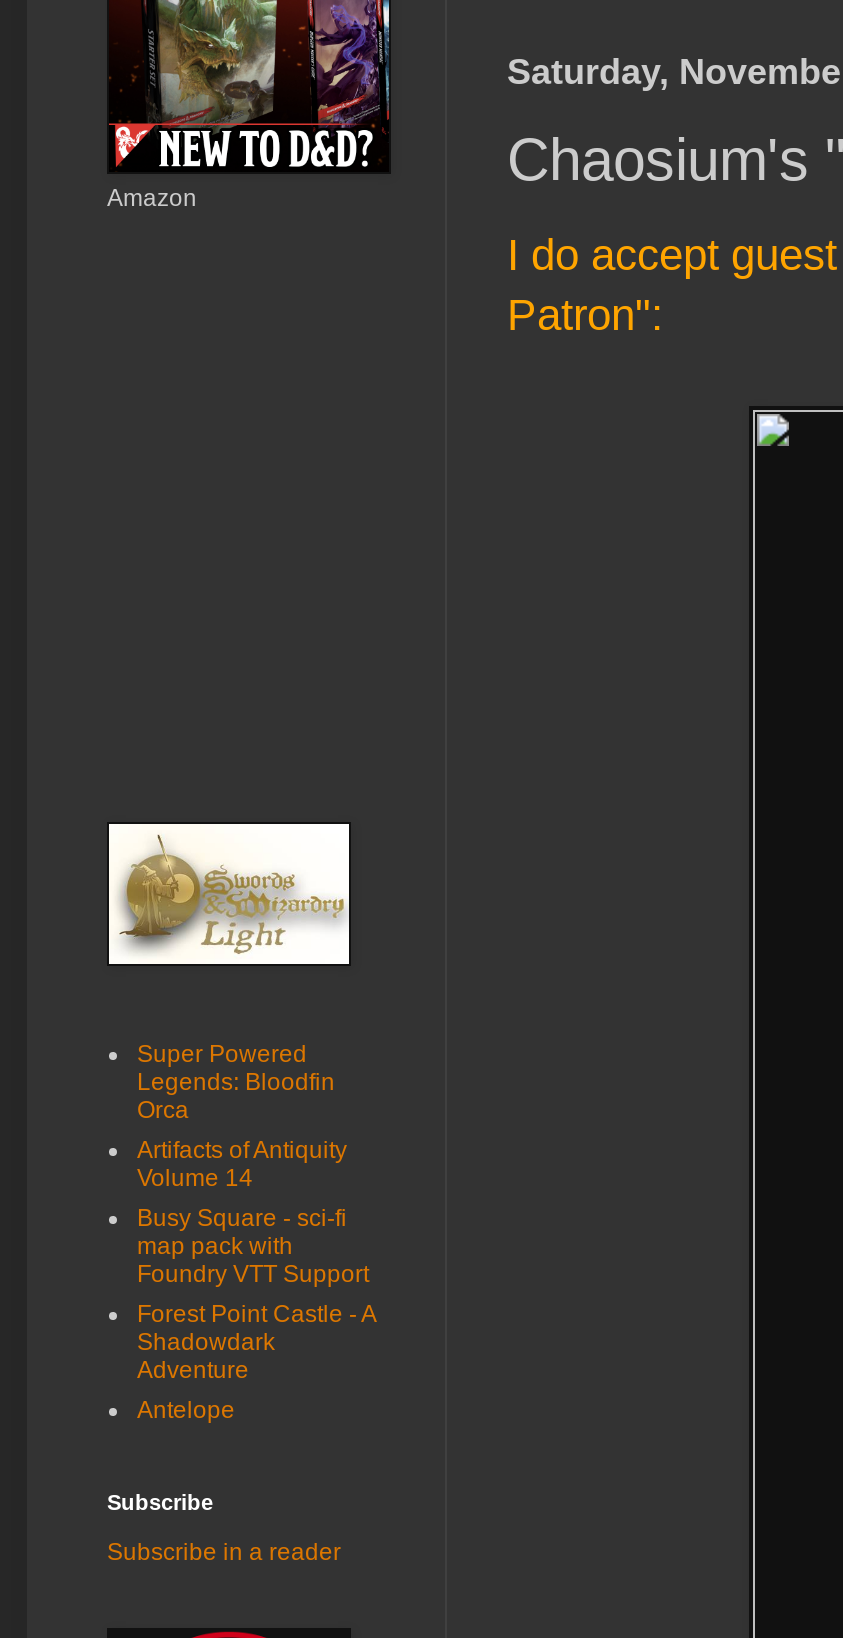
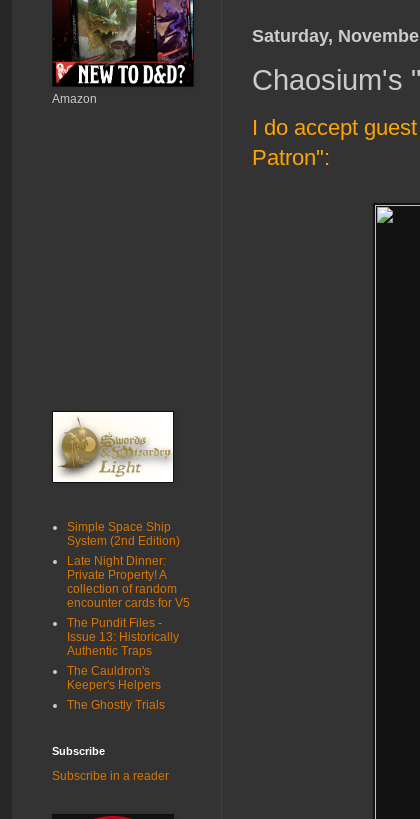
[137,1040,375,1424] Super Powered | Legends: Bloodfin | Orca | Artifacts of Antiquity | Volume 14 | Busy Square - sci-fi | map pack with | Foundry VTT Support | Forest Point Castle - A | Shadowdark | Adventure | Antelope -> [67,520,190,712] Simple Space Ship | System (2nd Edition) | Late Night Dinner: | Private Property! A | collection of random | encounter cards for V5 | The Pundit Files - | Issue 13: Historically | Authentic Traps | The Cauldron's | Keeper's Helpers | The Ghostly Trials

